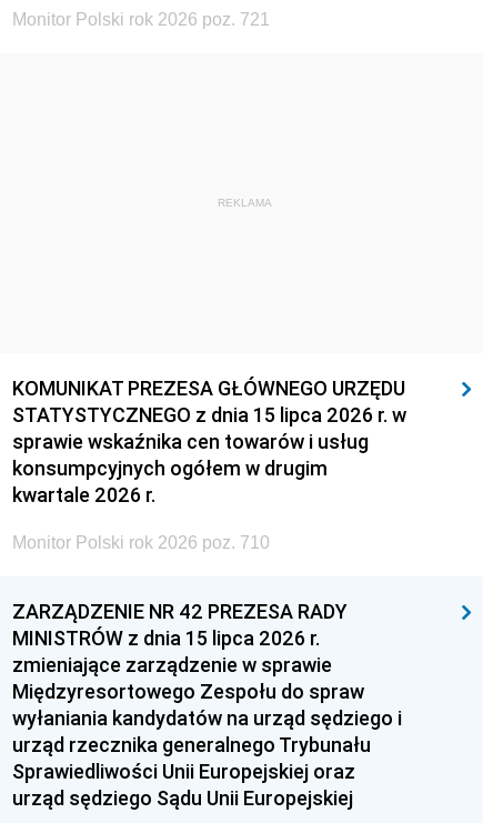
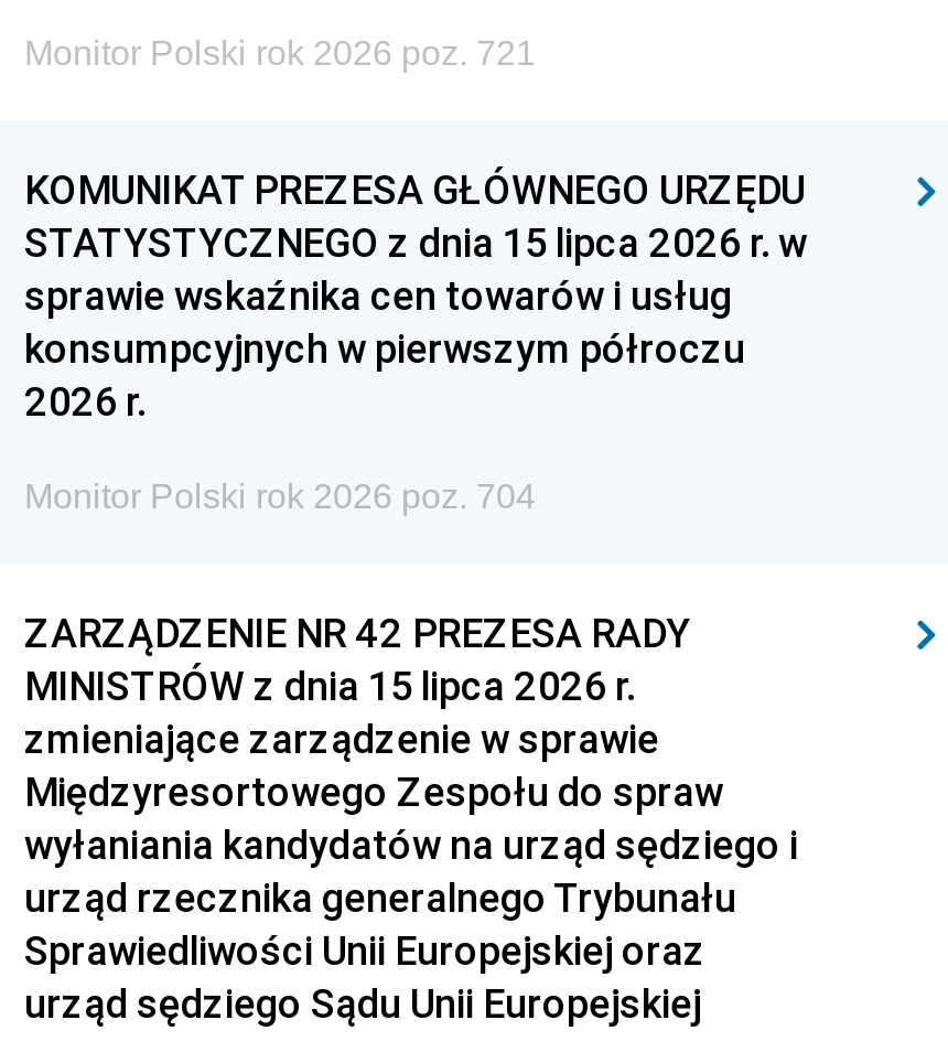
[217,197,271,209] REKLAMA -> none
[12,455,328,508] konsumpcyjnych ogółem w drugim | kwartale 2026 r. -> [24,323,745,427] konsumpcyjnych w pierwszym półroczu | 2026 r.
[12,533,270,552] Monitor Polski rok 2026 poz. 710 -> [24,477,536,515] Monitor Polski rok 2026 poz. 704

